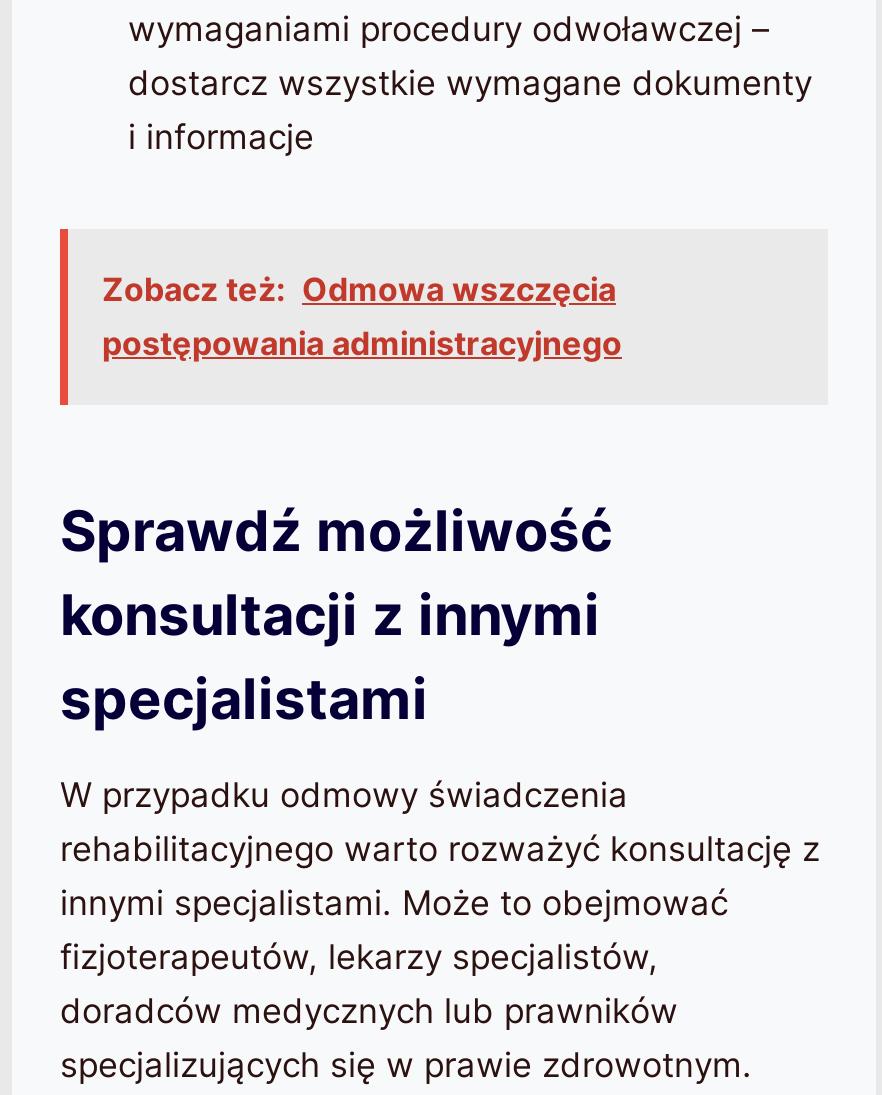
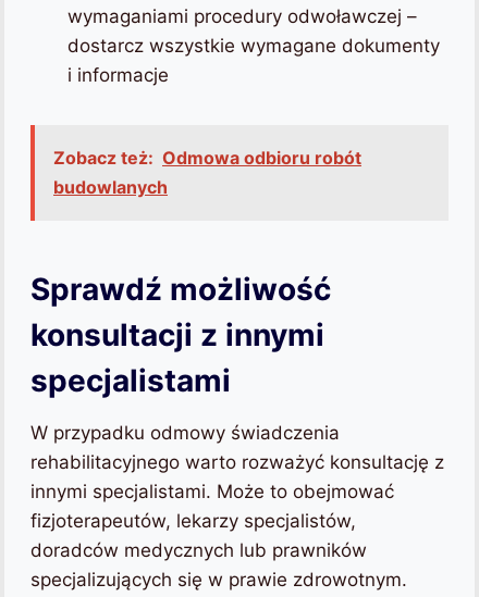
[102,269,622,363] Zobacz też: Odmowa wszczęcia | postępowania administracyjnego -> [53,147,361,198] Zobacz też: Odmowa odbioru robót | budowlanych

